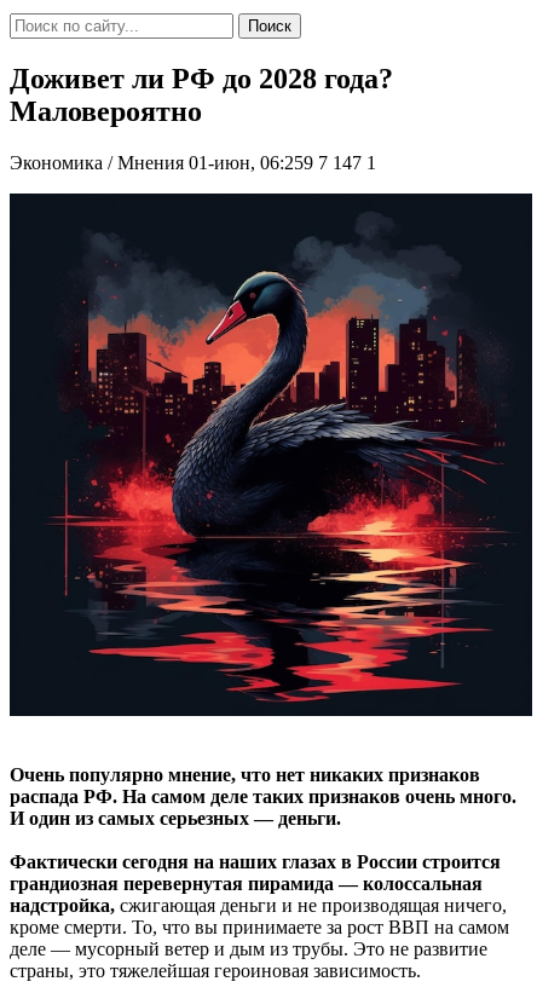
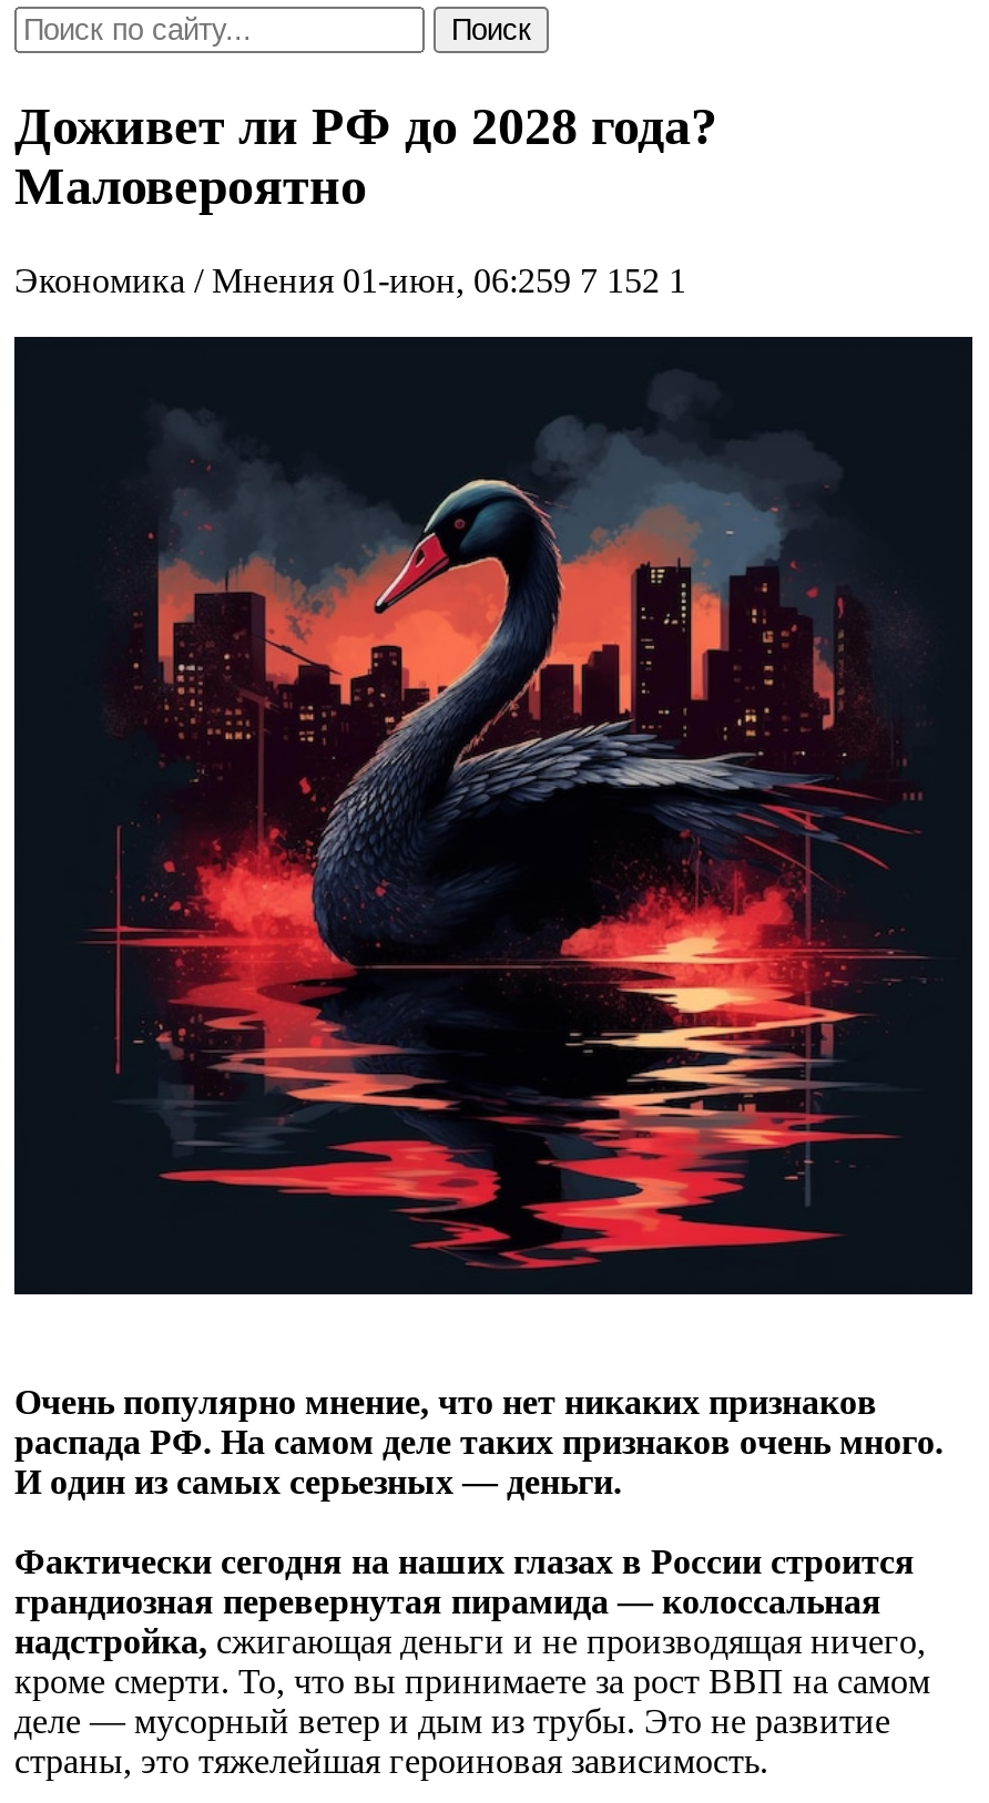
[10,152,376,173] Экономика / Мнения 01-июн, 06:259 7 147 1 -> [14,261,686,299] Экономика / Мнения 01-июн, 06:259 7 152 1

